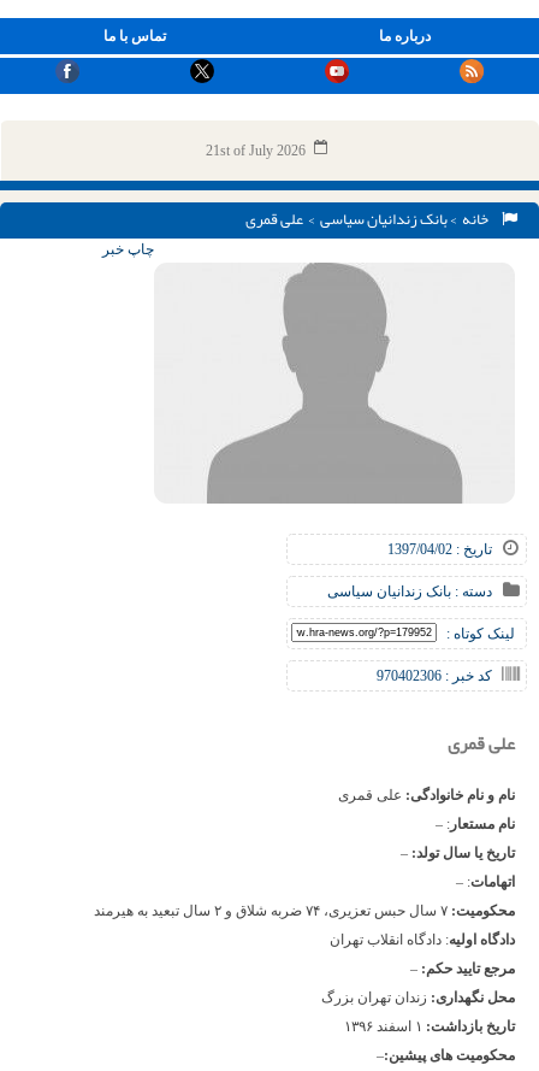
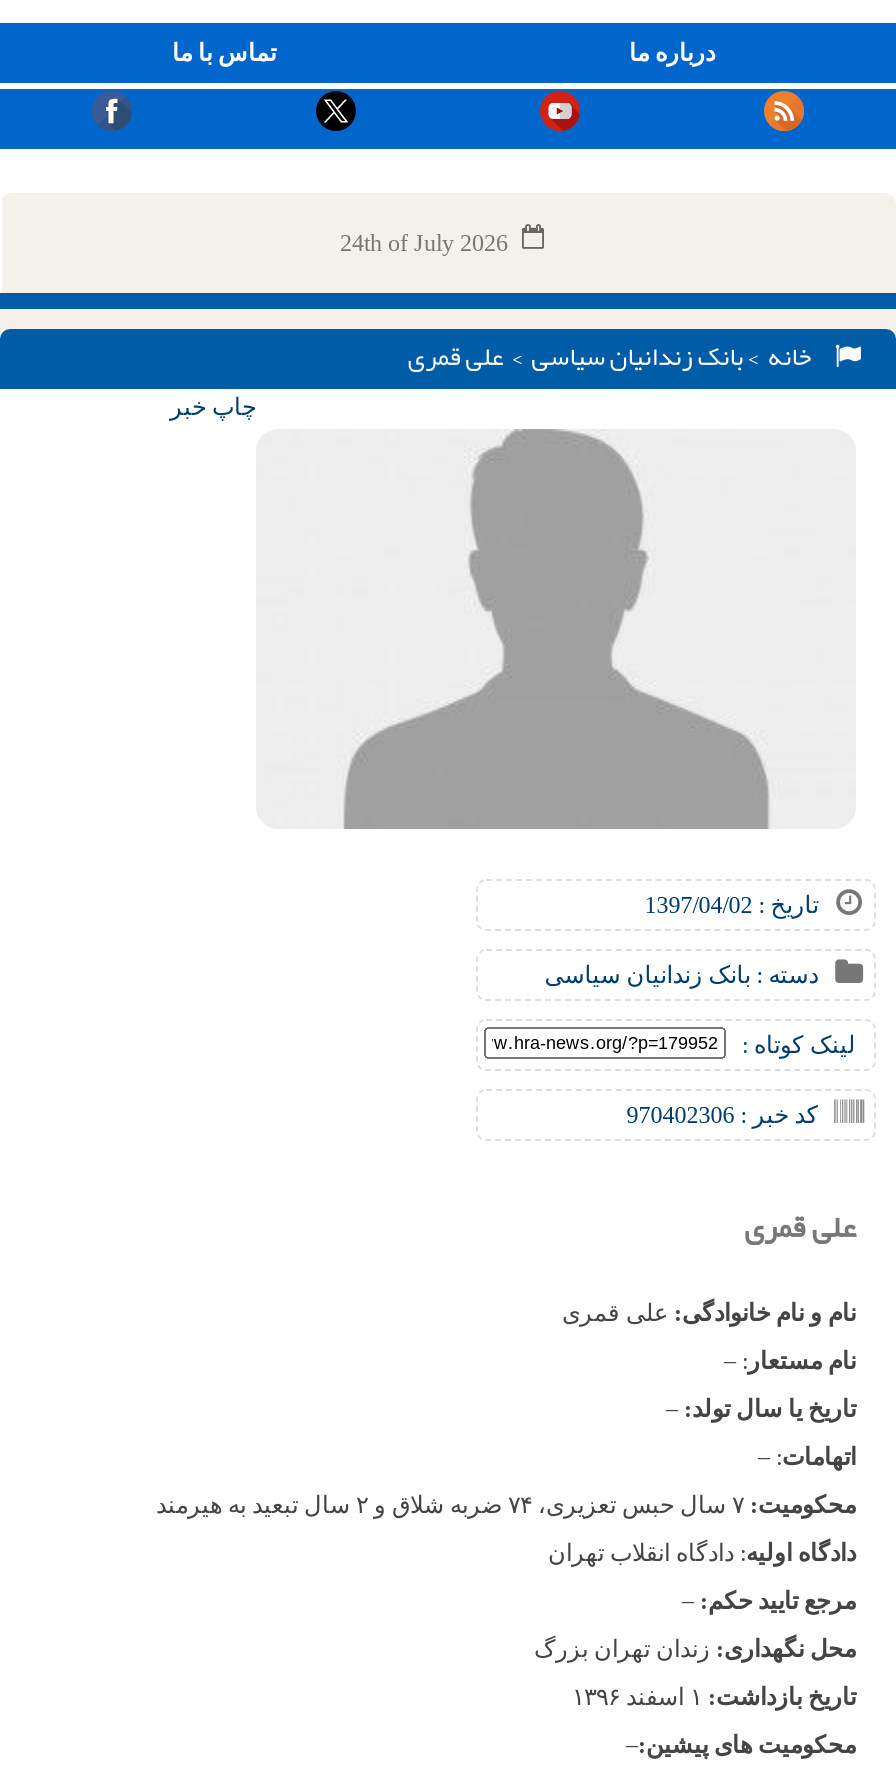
[205,142,305,159] 21st of July 2026 -> [340,229,508,257] 24th of July 2026

